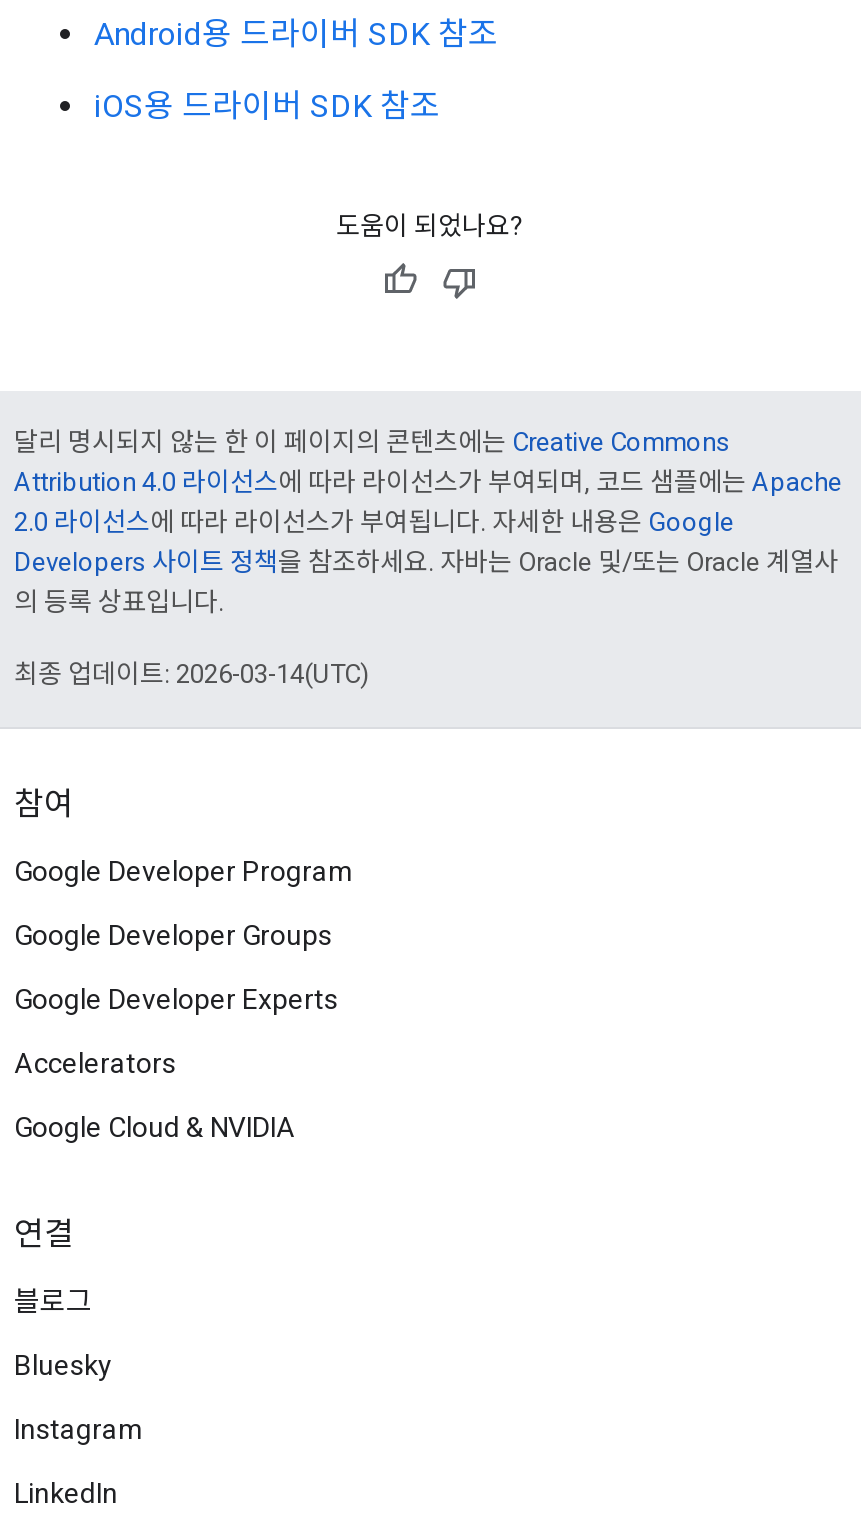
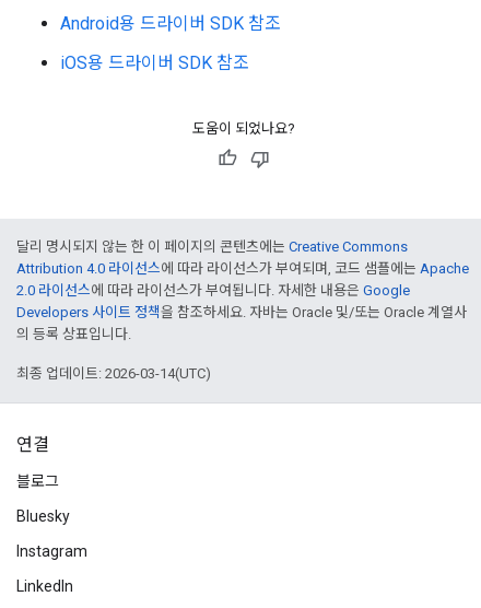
[14,785,354,1143] 참여 | Google Developer Program | Google Developer Groups | Google Developer Experts | Accelerators | Google Cloud & NVIDIA -> none

